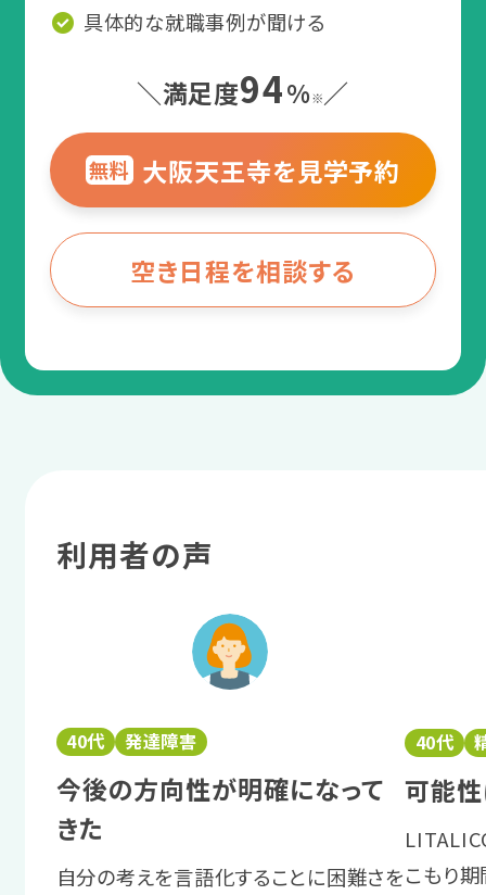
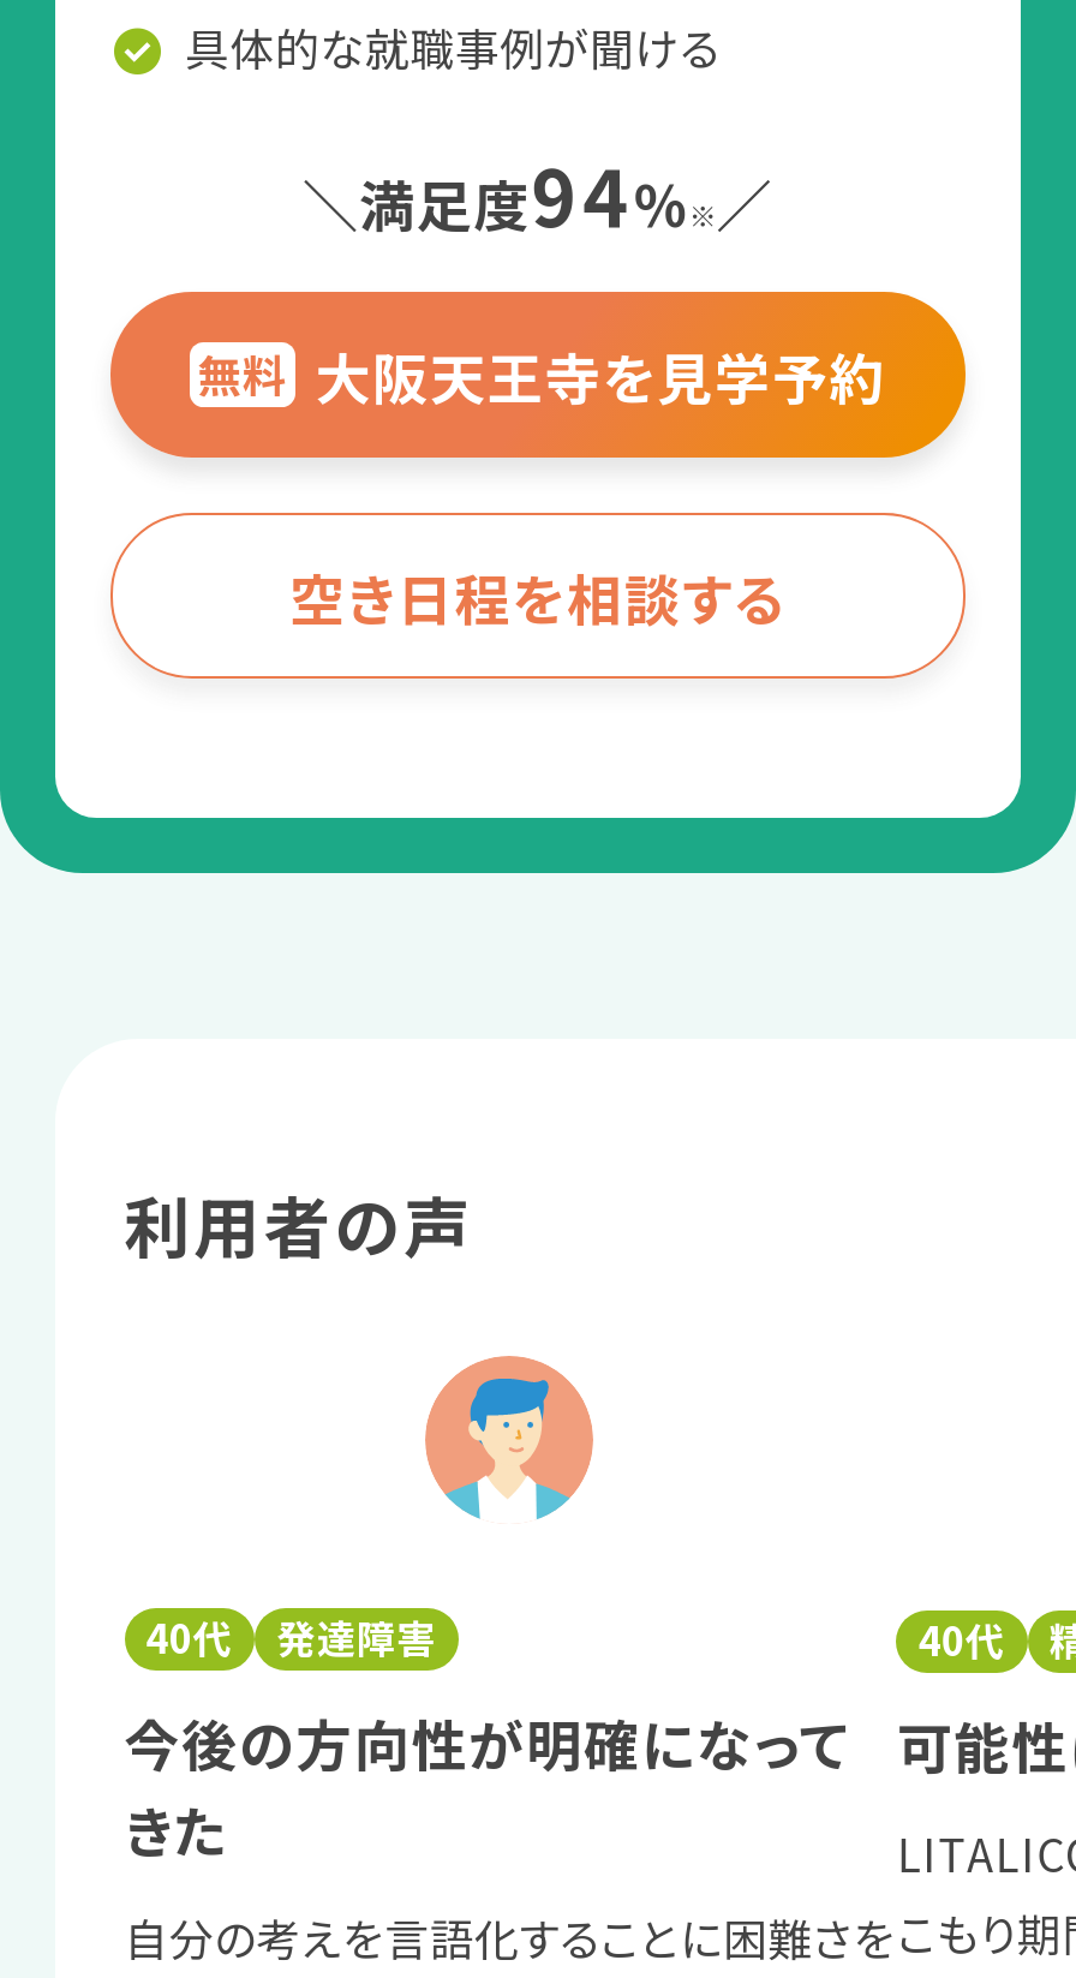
[191,613,269,691] [image] -> [423,1353,596,1524] [image]

